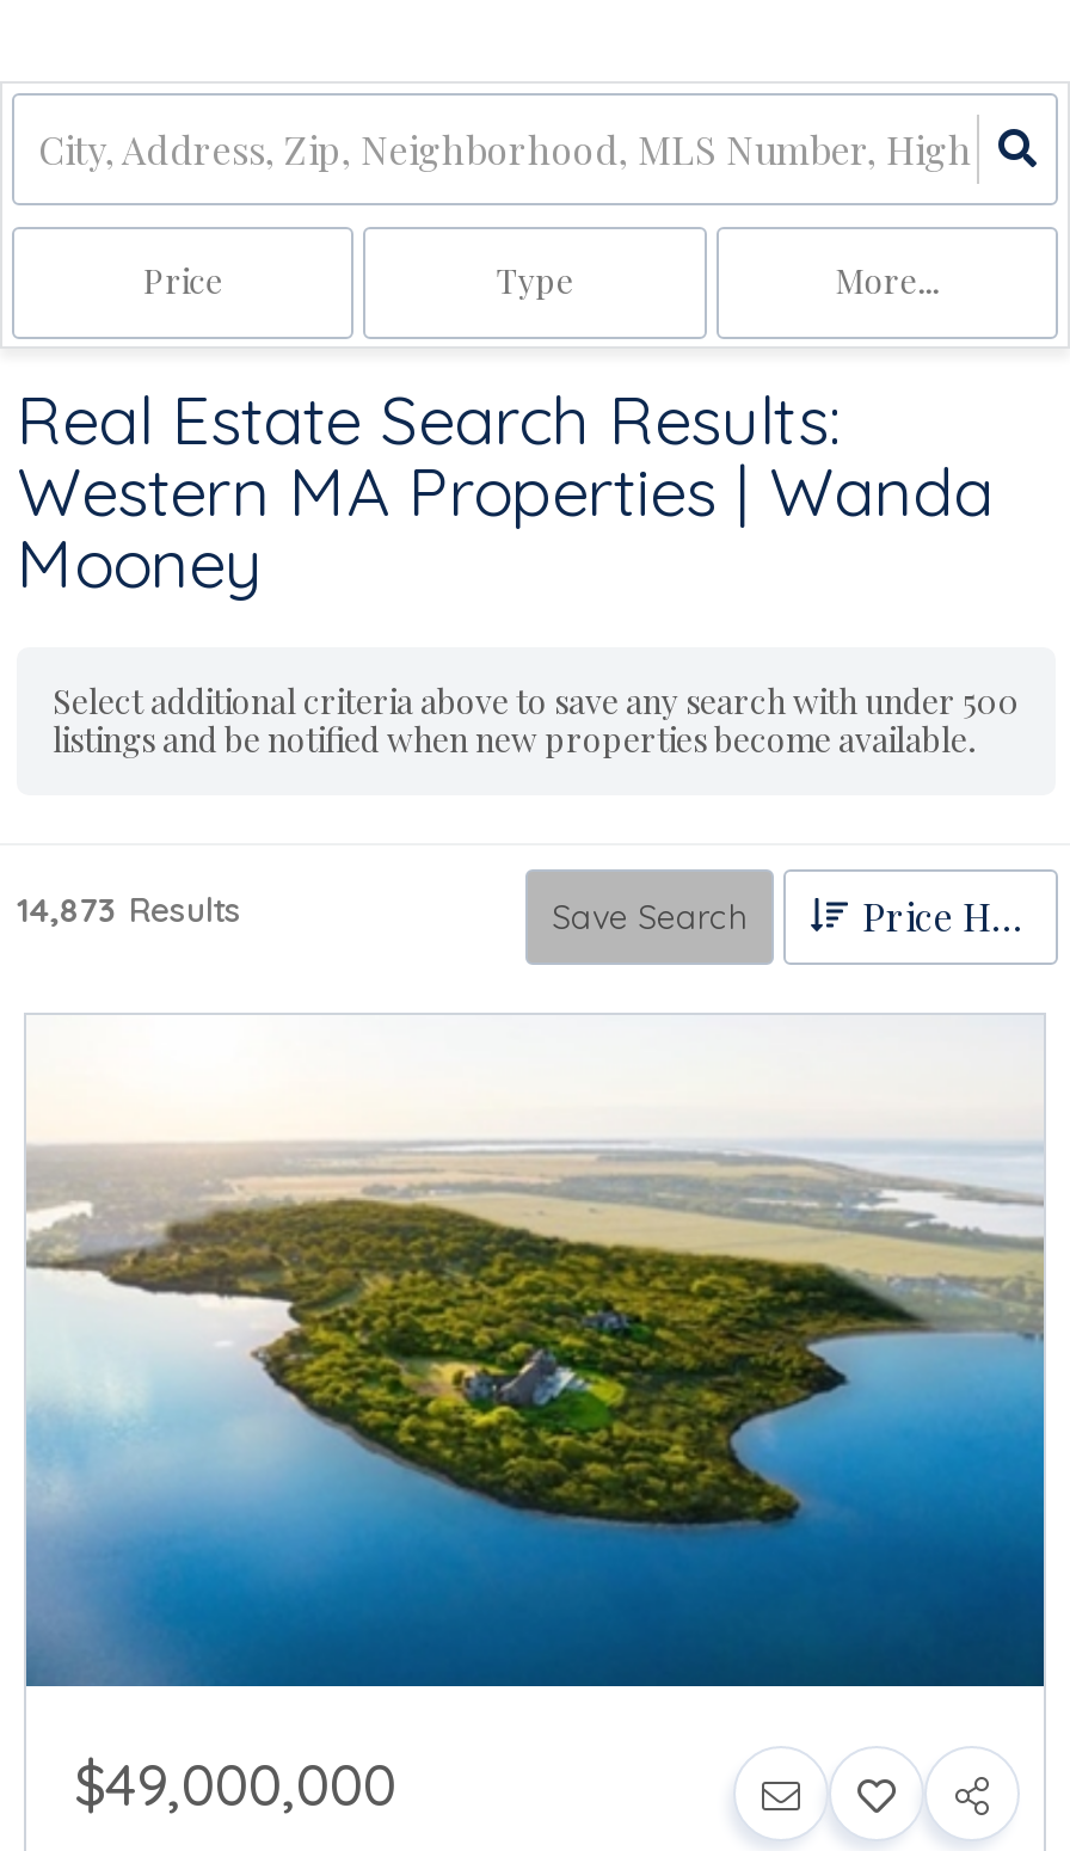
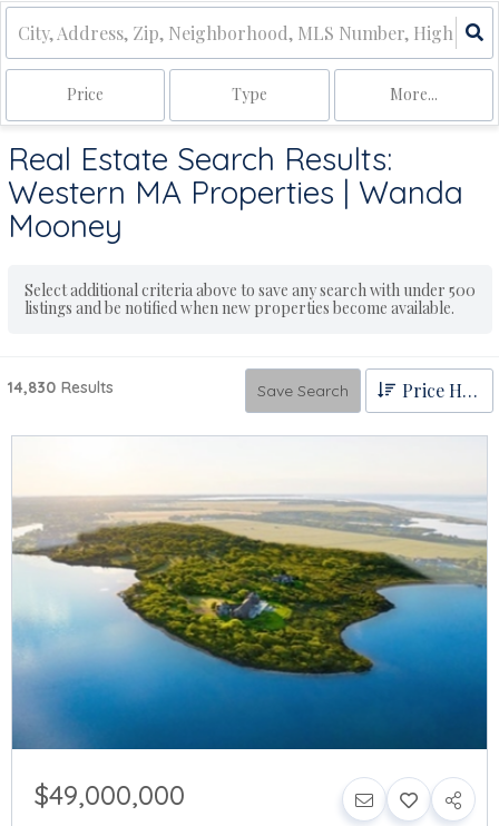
[17,888,241,931] 14,873 Results -> [8,377,114,397] 14,830 Results

